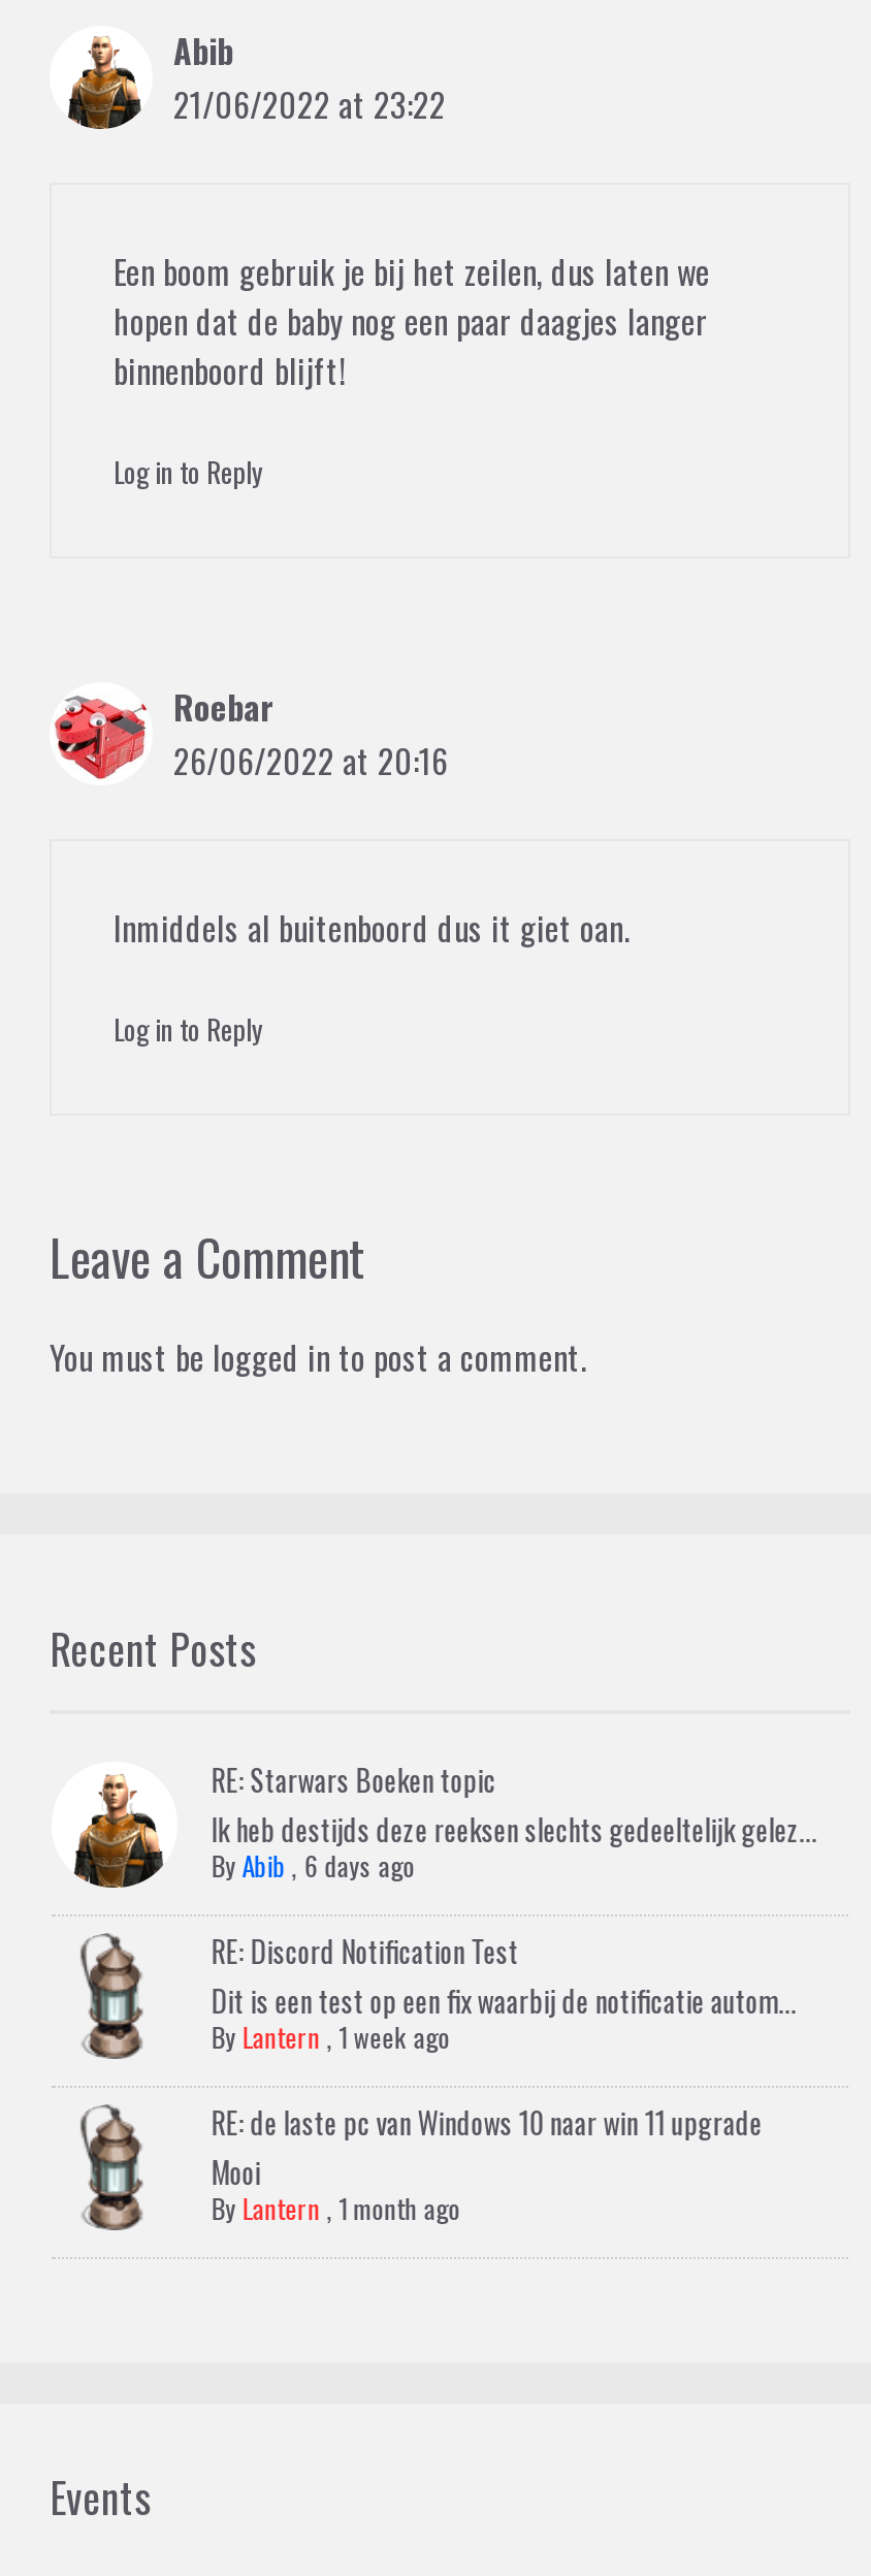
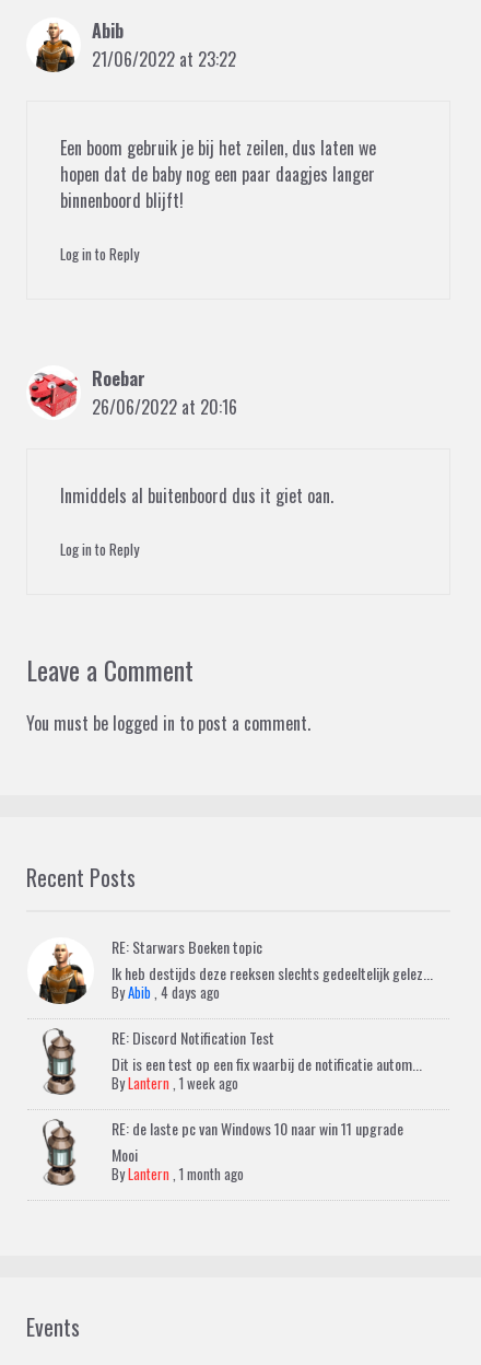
[211,1844,415,1886] By Abib, 6 days ago -> [112,981,220,1003] By Abib, 4 days ago

